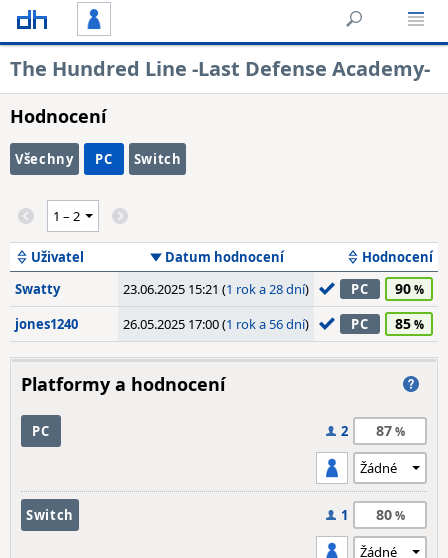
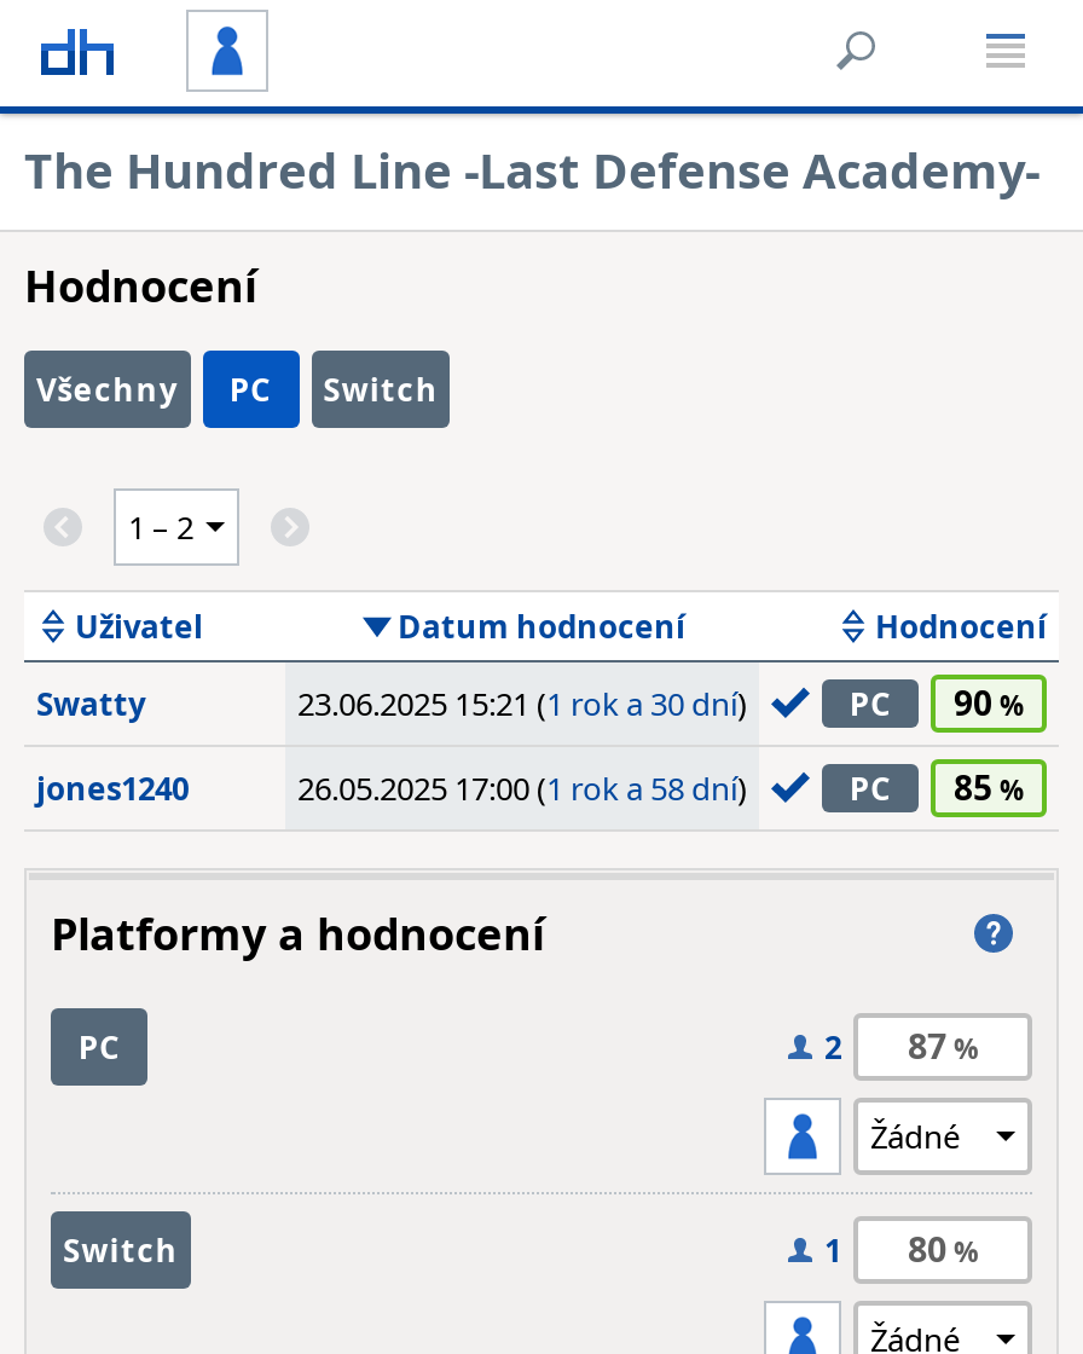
[123,280,309,298] 23.06.2025 15:21 (1 rok a 28 dní) -> [297,682,747,725] 23.06.2025 15:21 (1 rok a 30 dní)
[123,315,309,333] 26.05.2025 17:00 (1 rok a 56 dní) -> [297,766,747,810] 26.05.2025 17:00 (1 rok a 58 dní)

